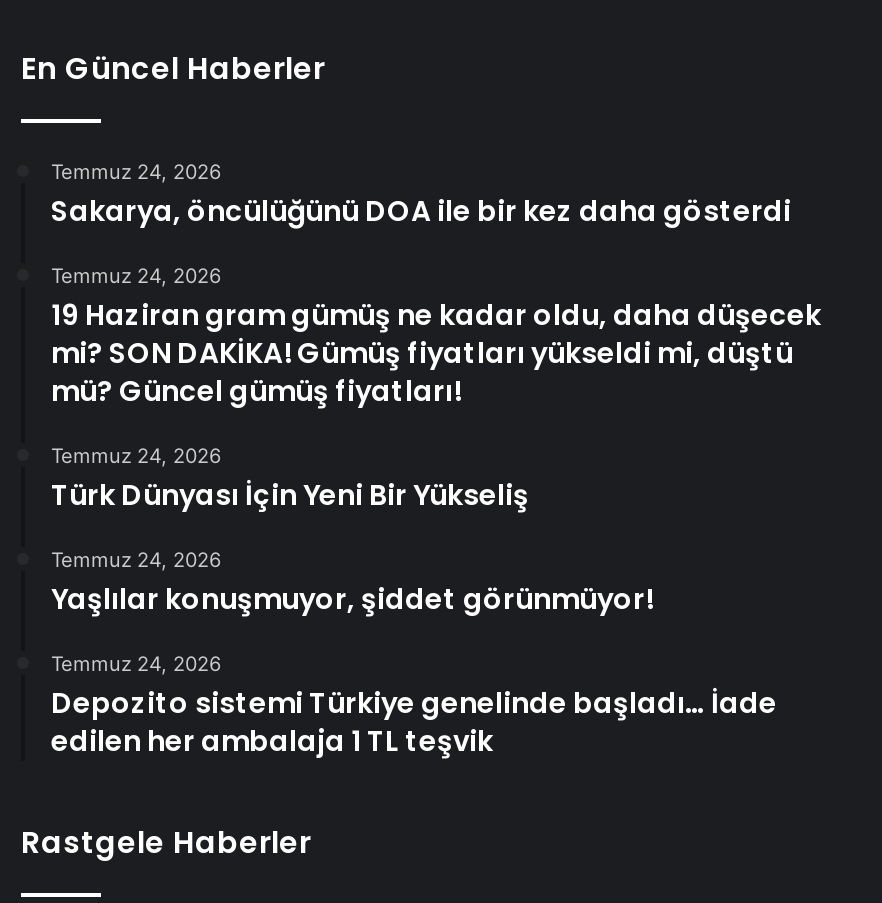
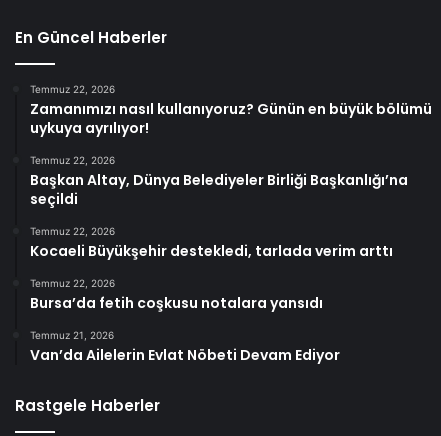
[51,159,791,231] Temmuz 24, 2026 | Sakarya, öncülüğünü DOA ile bir kez daha gösterdi -> [30,83,432,138] Temmuz 22, 2026 | Zamanımızı nasıl kullanıyoruz? Günün en büyük bölümü | uykuya ayrılıyor!
[51,263,821,411] Temmuz 24, 2026 | 19 Haziran gram gümüş ne kadar oldu, daha düşecek | mi? SON DAKİKA! Gümüş fiyatları yükseldi mi, düştü | mü? Güncel gümüş fiyatları! -> [30,154,408,209] Temmuz 22, 2026 | Başkan Altay, Dünya Belediyeler Birliği Başkanlığı’na | seçildi
[51,443,529,515] Temmuz 24, 2026 | Türk Dünyası İçin Yeni Bir Yükseliş -> [30,225,393,261] Temmuz 22, 2026 | Kocaeli Büyükşehir destekledi, tarlada verim arttı
[51,547,653,619] Temmuz 24, 2026 | Yaşlılar konuşmuyor, şiddet görünmüyor! -> [30,277,323,313] Temmuz 22, 2026 | Bursa’da fetih coşkusu notalara yansıdı
[51,651,777,761] Temmuz 24, 2026 | Depozito sistemi Türkiye genelinde başladı… İade | edilen her ambalaja 1 TL teşvik -> [30,329,340,365] Temmuz 21, 2026 | Van’da Ailelerin Evlat Nöbeti Devam Ediyor

